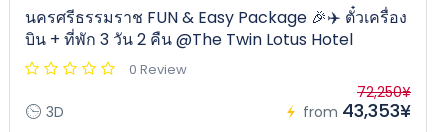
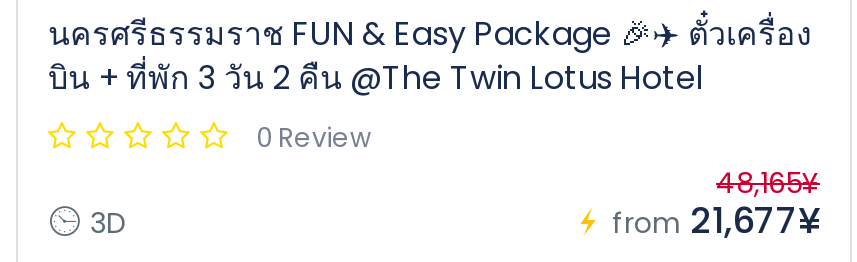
[357,82,411,102] 72,250¥ -> [716,163,820,203] 48,165¥
[303,98,411,123] from 43,353¥ -> [612,195,820,245] from 21,677¥

